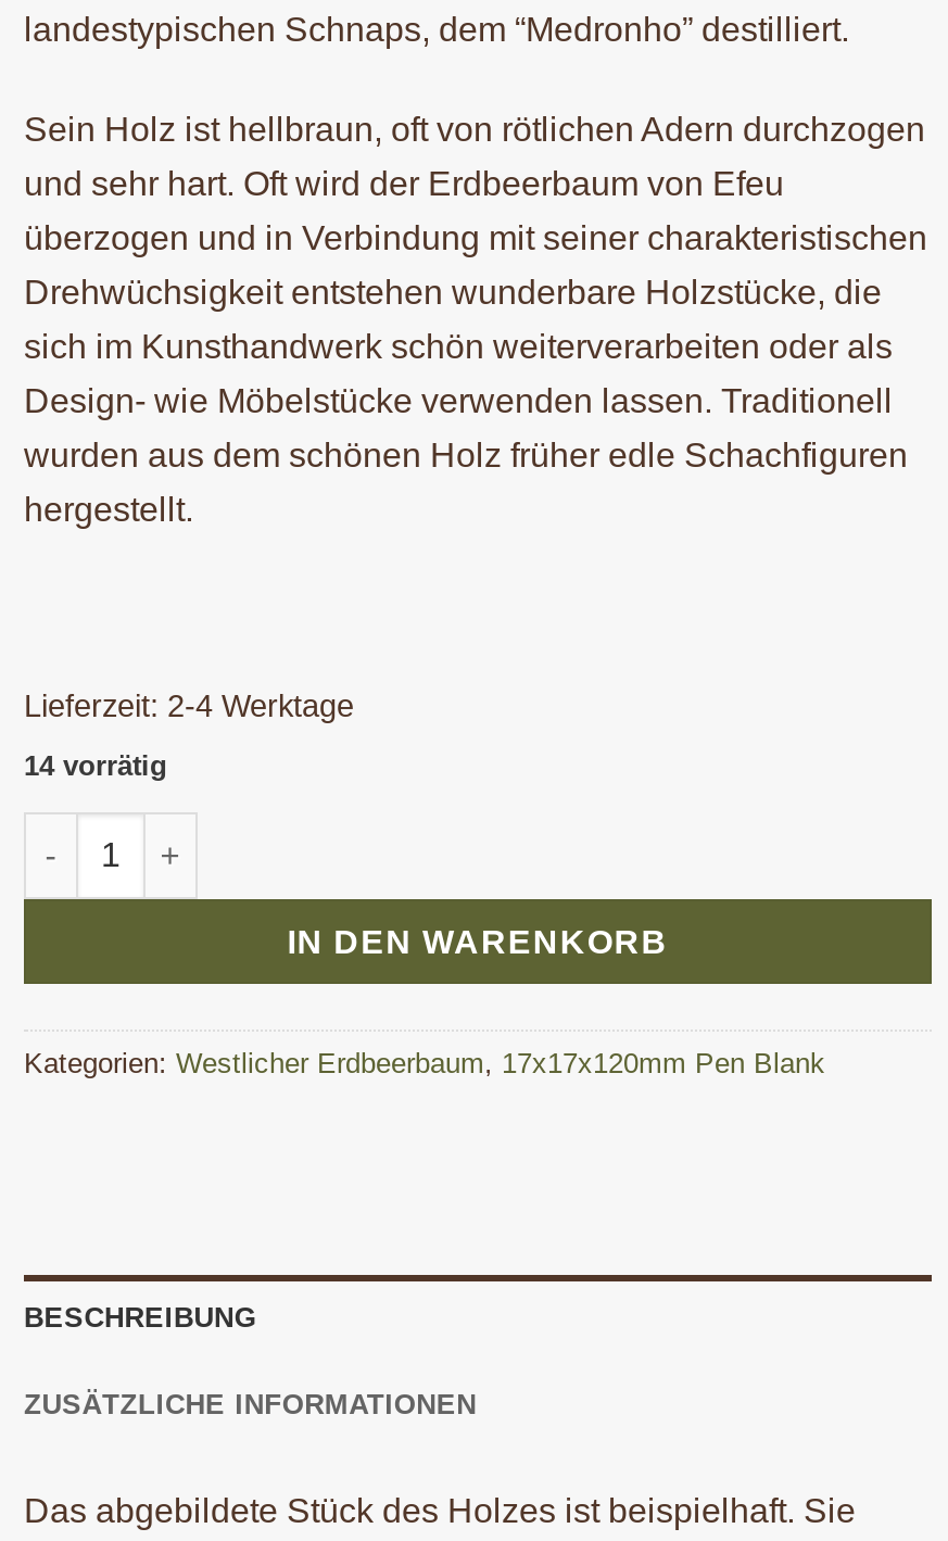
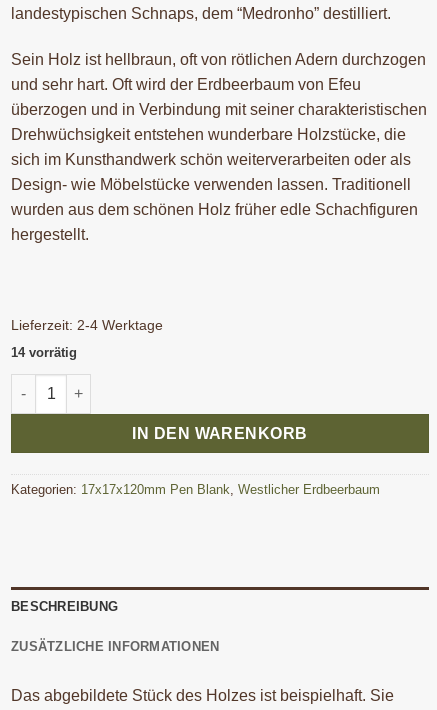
[24,1046,825,1078] Kategorien: Westlicher Erdbeerbaum, 17x17x120mm Pen Blank -> [11,481,380,496] Kategorien: 17x17x120mm Pen Blank, Westlicher Erdbeerbaum

